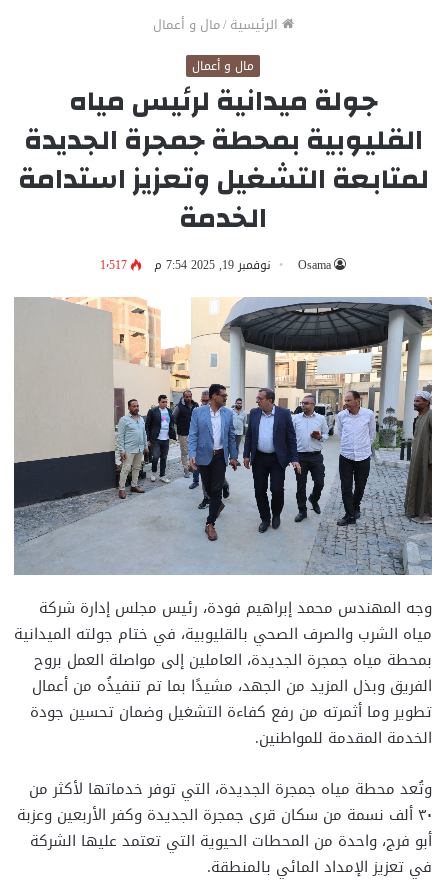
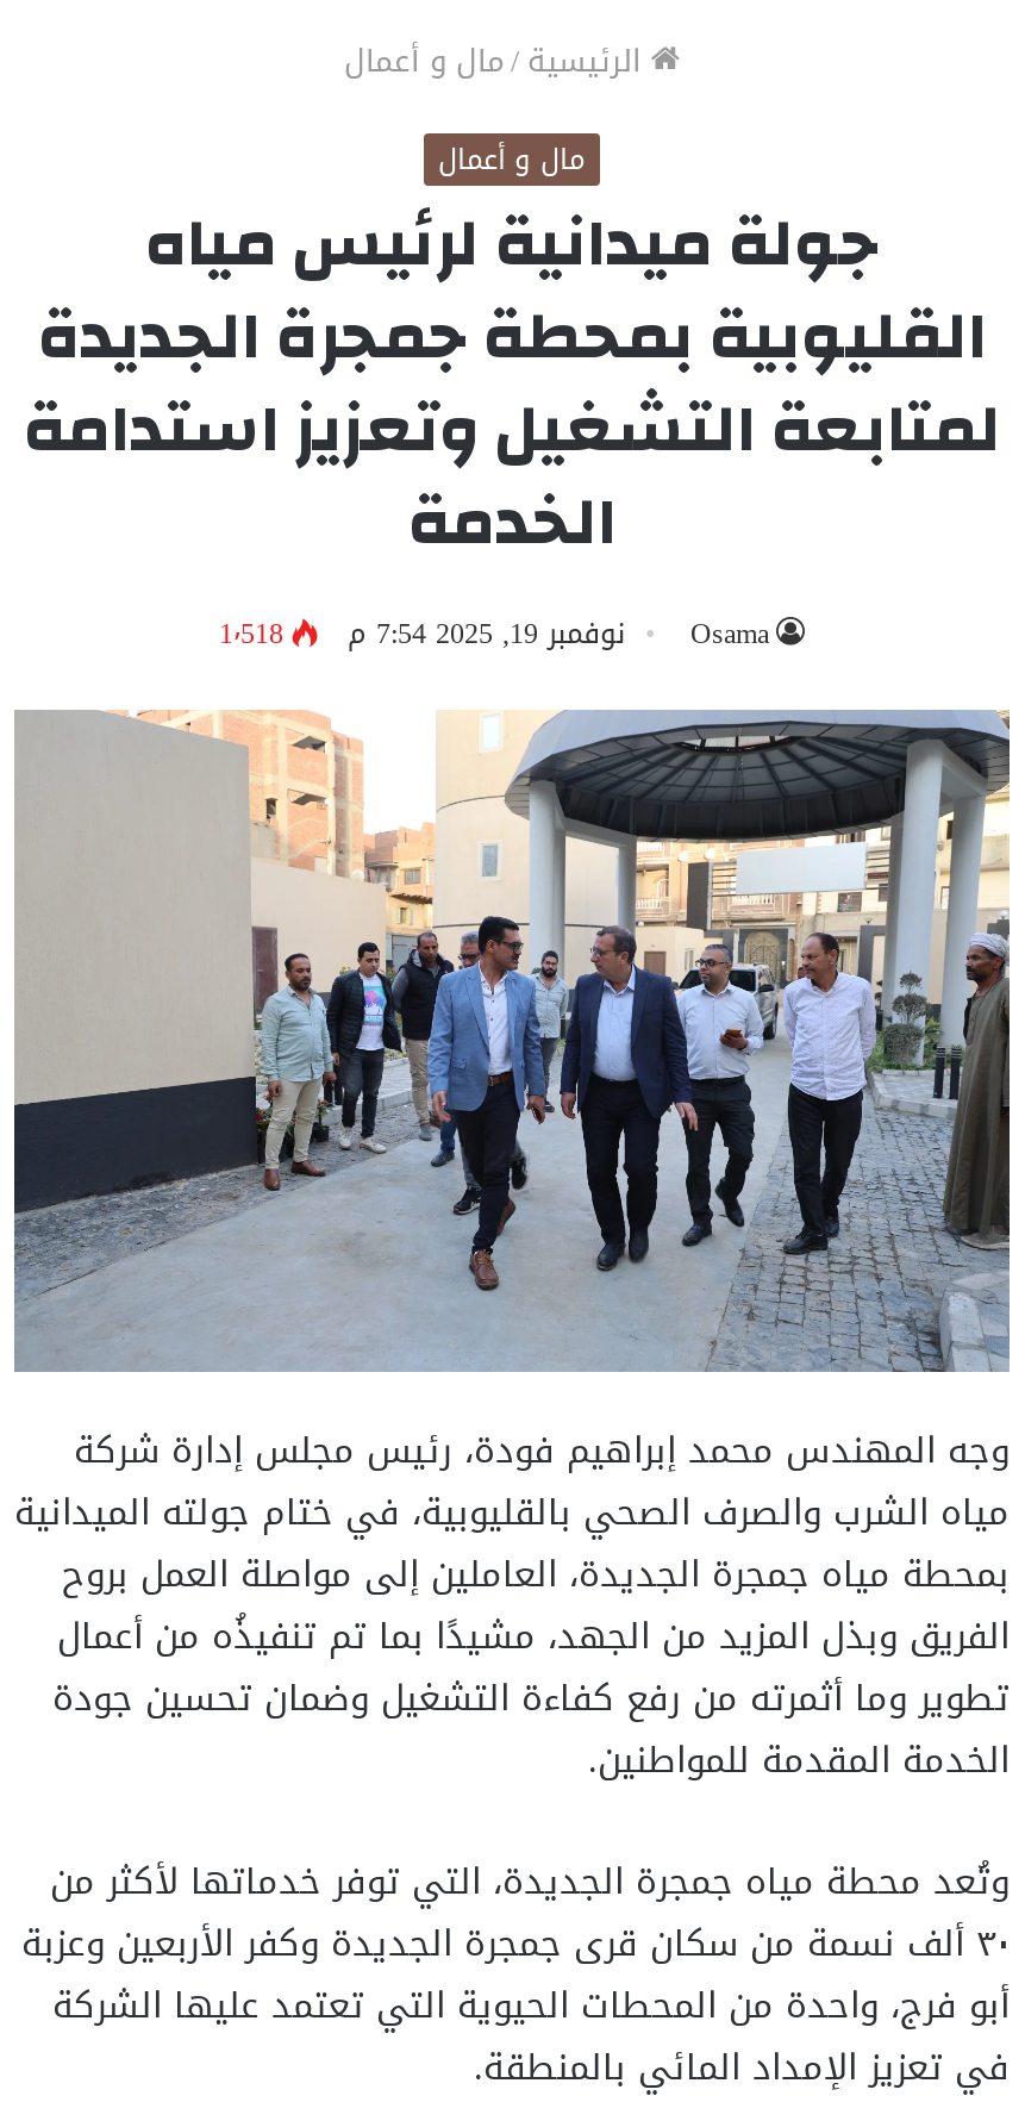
[100,254,127,276] 1٬517 -> [219,607,283,659] 1٬518

